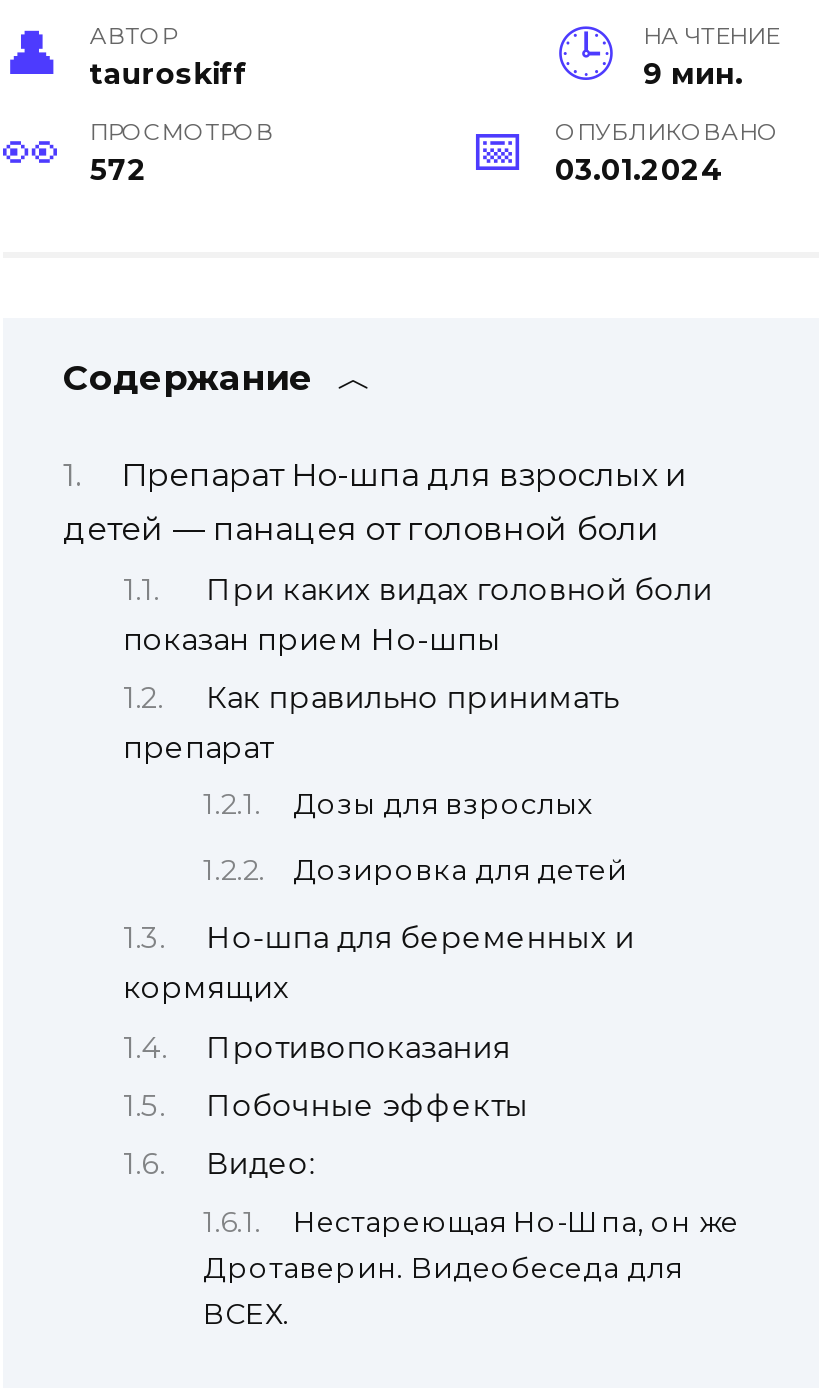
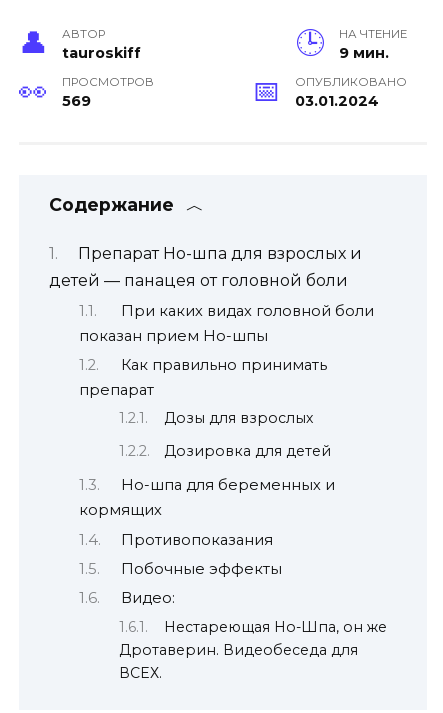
[89,152,147,188] 572 -> [62,92,91,110] 569

